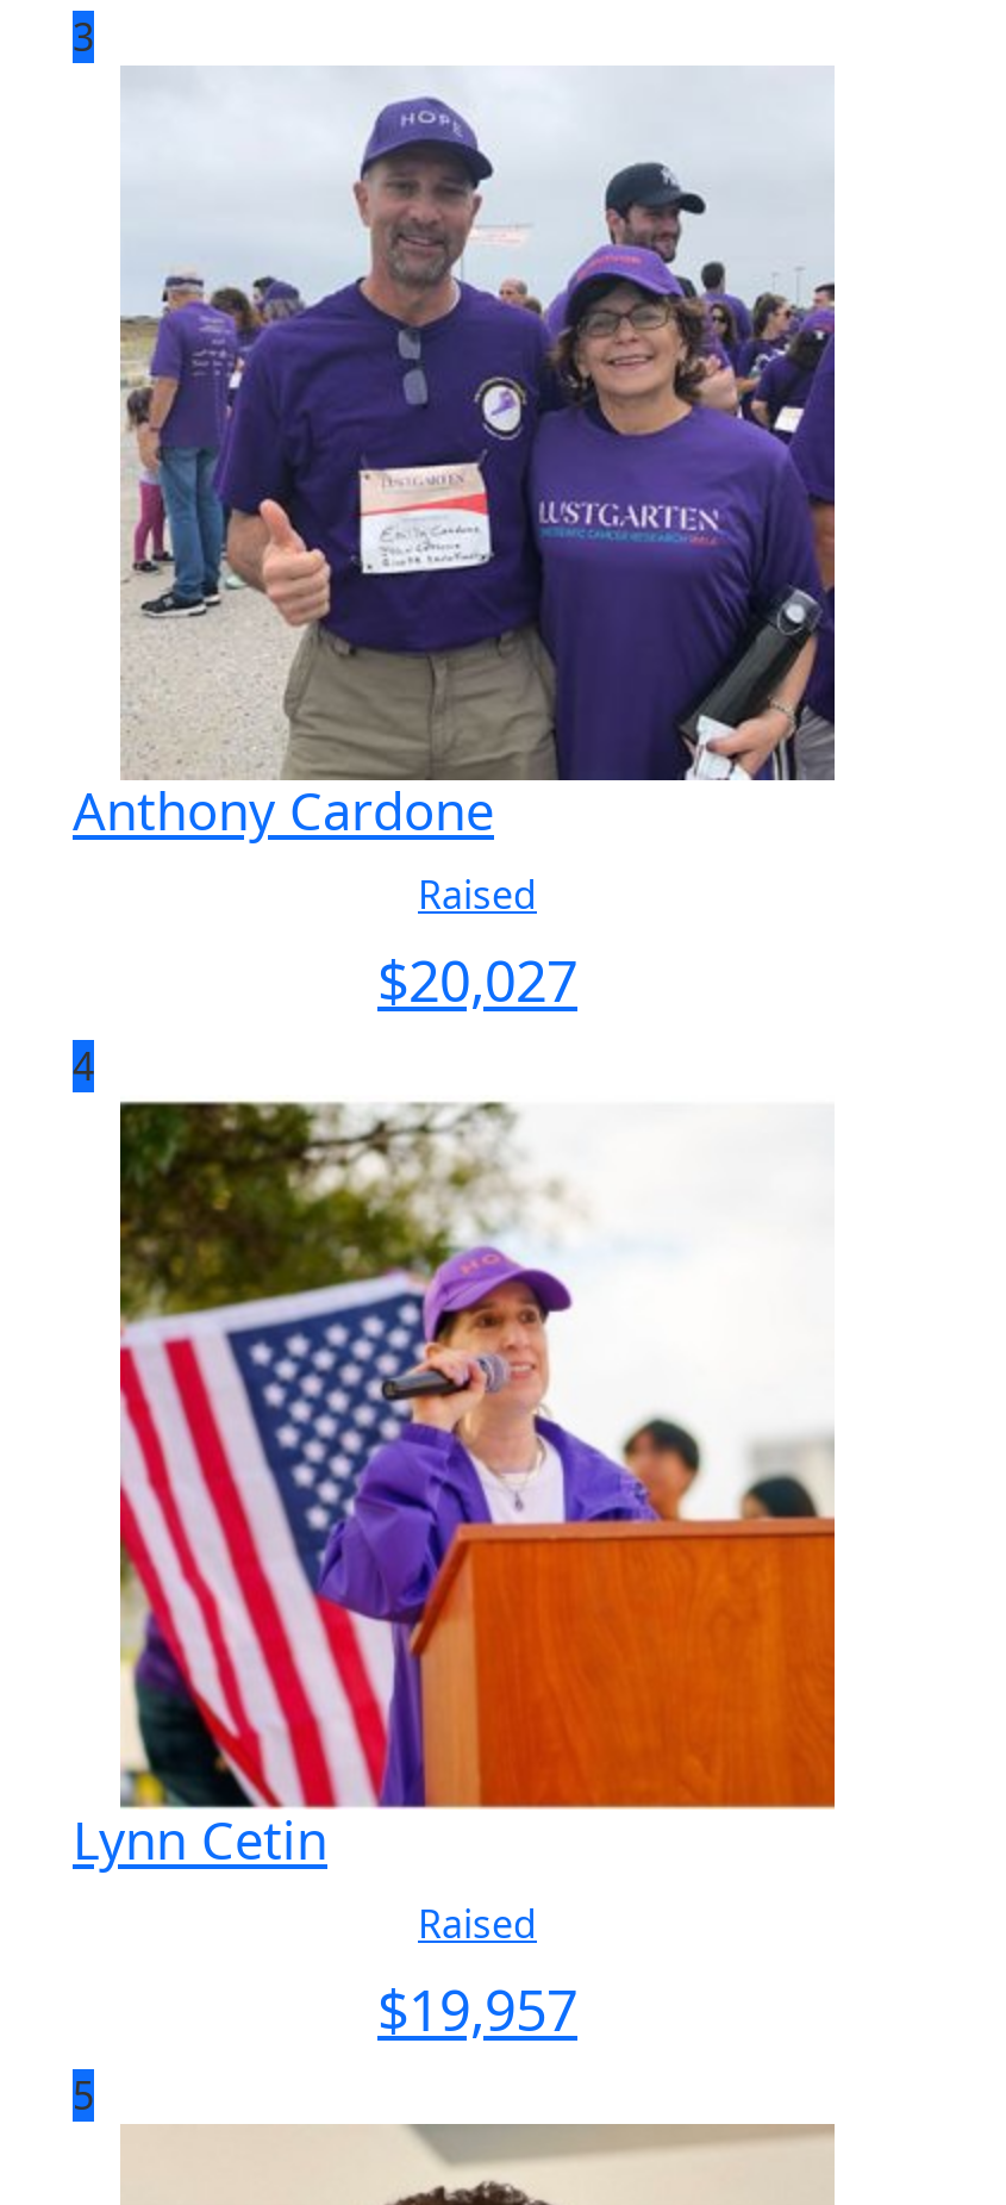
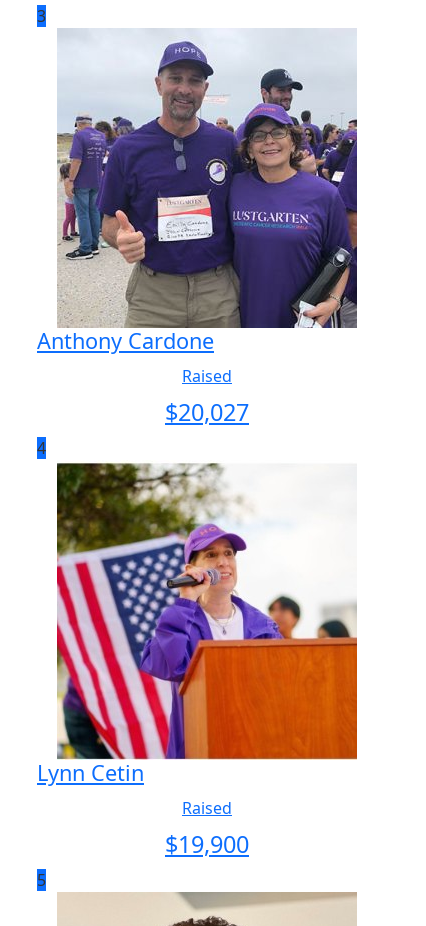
[377,1972,577,2048] $19,957 -> [165,828,249,860] $19,900

